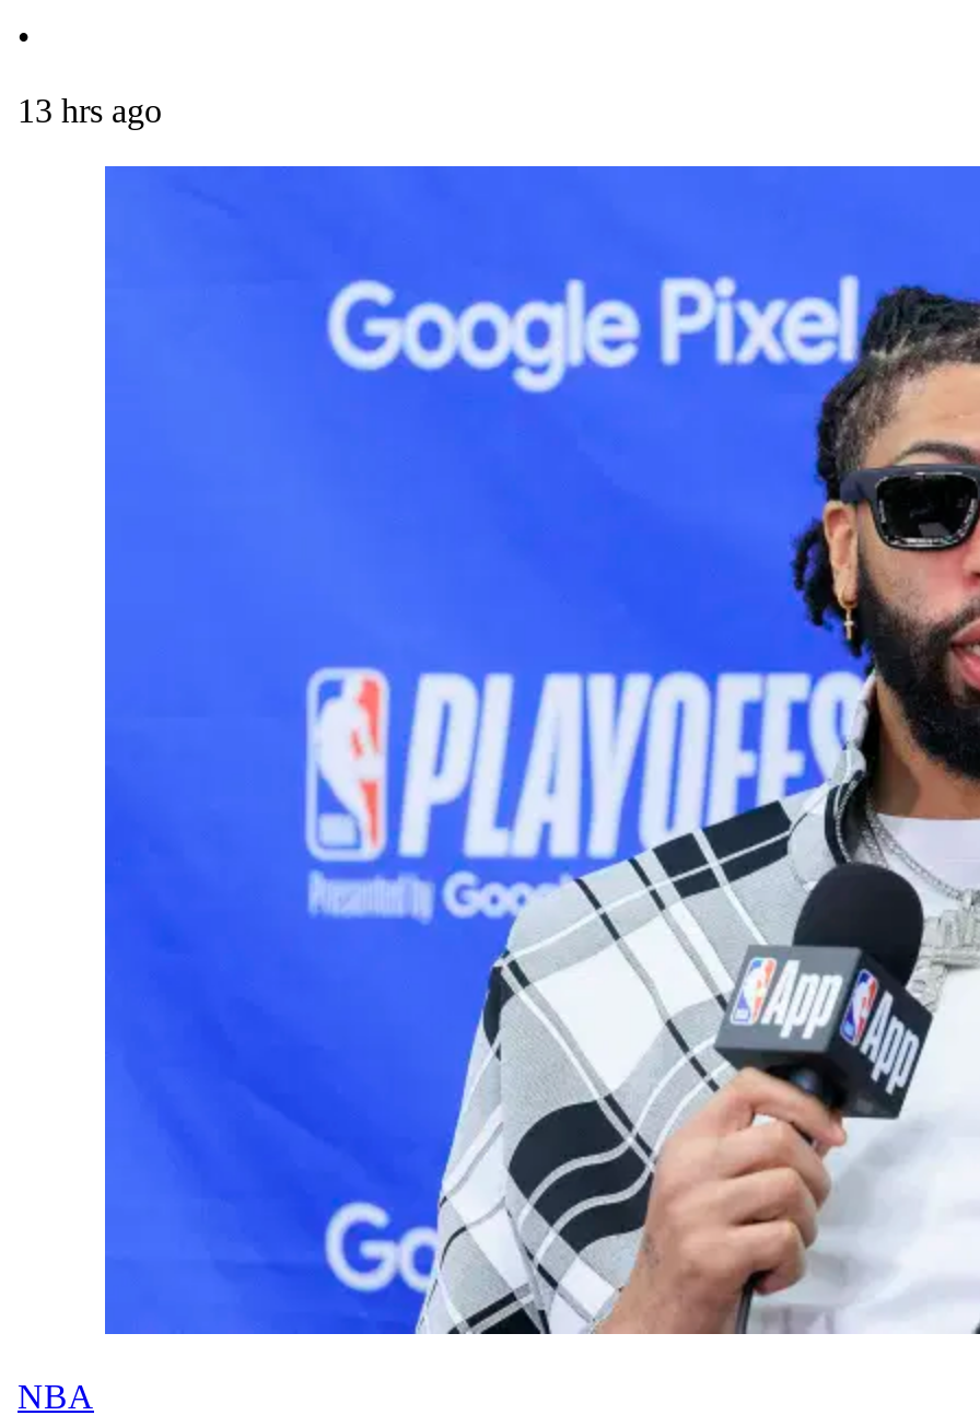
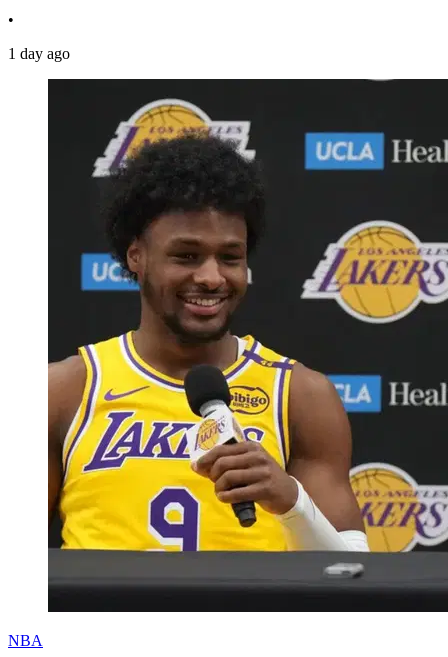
[17,91,162,128] 13 hrs ago -> [8,45,70,62] 1 day ago
[103,164,973,1336] [image] -> [47,78,445,613] [image]

